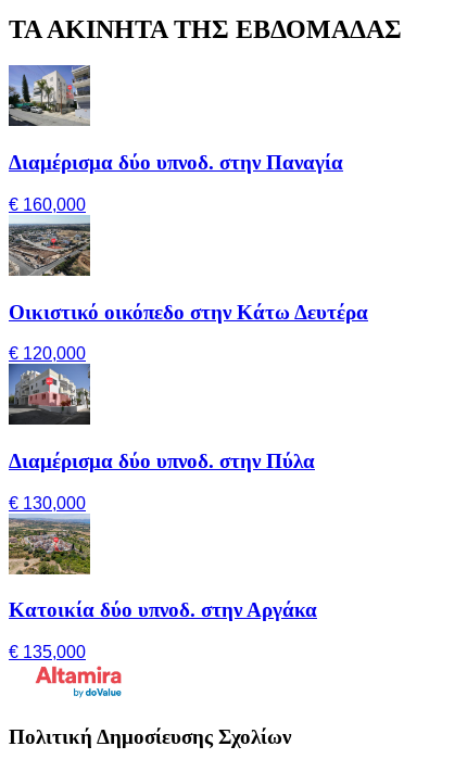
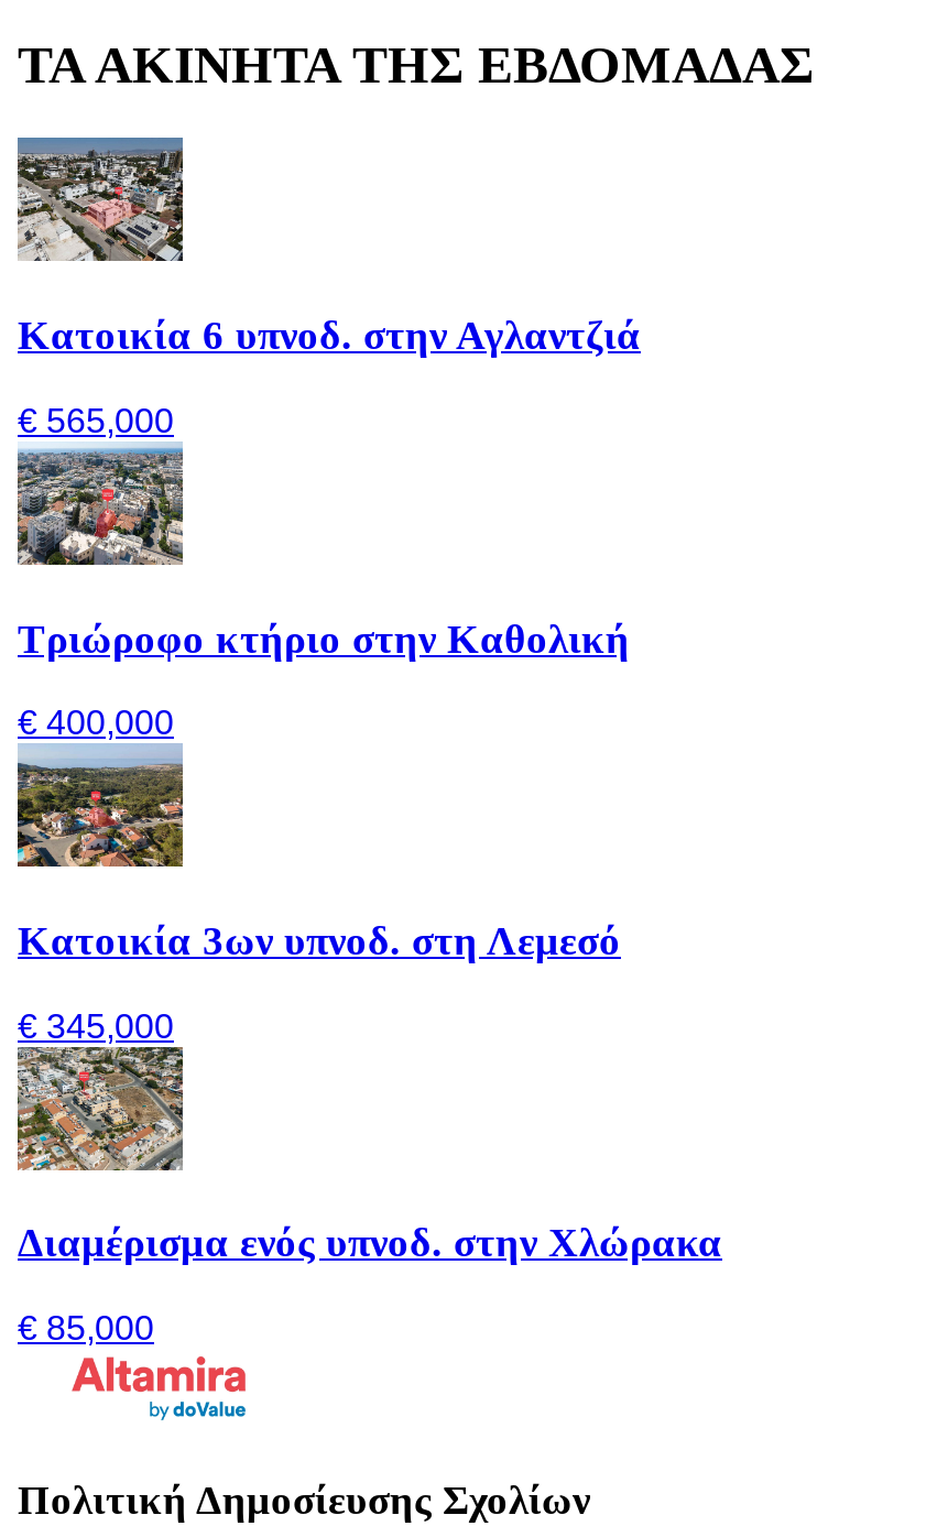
[8,65,343,174] [image] | Διαμέρισμα δύο υπνοδ. στην Παναγία -> [15,138,641,358] [image] | Κατοικία 6 υπνοδ. στην Αγλαντζιά
[9,195,86,214] € 160,000 -> [18,402,174,439] € 565,000
[9,222,368,323] [image] | Οικιστικό οικόπεδο στην Κάτω Δευτέρα -> [18,455,630,661] [image] | Τριώροφο κτήριο στην Καθολική
[9,345,86,363] € 120,000 -> [18,704,174,742] € 400,000
[8,371,315,472] [image] | Διαμέρισμα δύο υπνοδ. στην Πύλα -> [15,759,621,963] [image] | Κατοικία 3ων υπνοδ. στη Λεμεσό
[9,494,86,512] € 130,000 -> [18,1007,174,1044] € 345,000
[9,520,317,622] [image] | Κατοικία δύο υπνοδ. στην Αργάκα -> [18,1060,722,1266] [image] | Διαμέρισμα ενός υπνοδ. στην Χλώρακα
[9,643,86,661] € 135,000 -> [18,1310,154,1347] € 85,000

